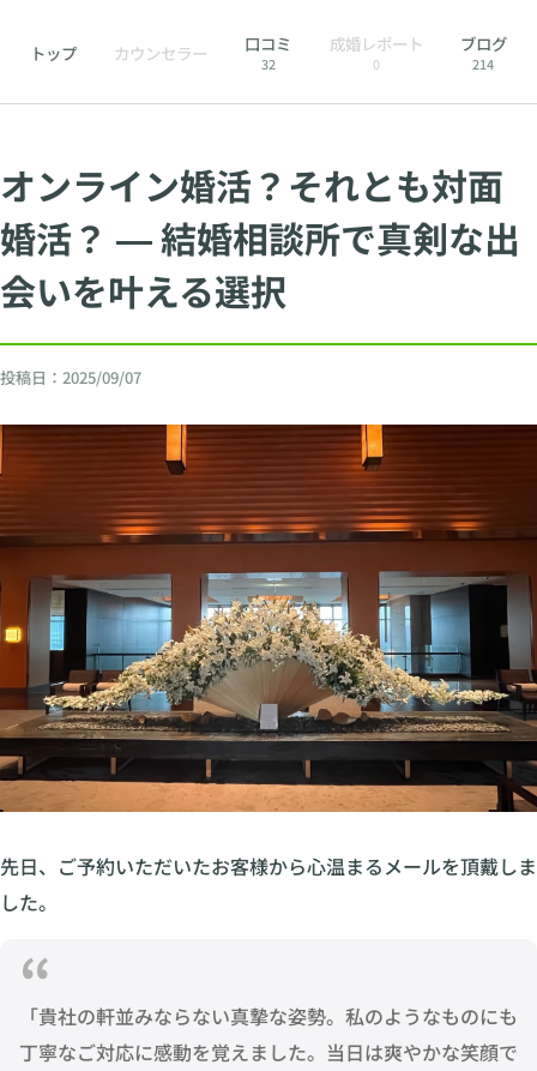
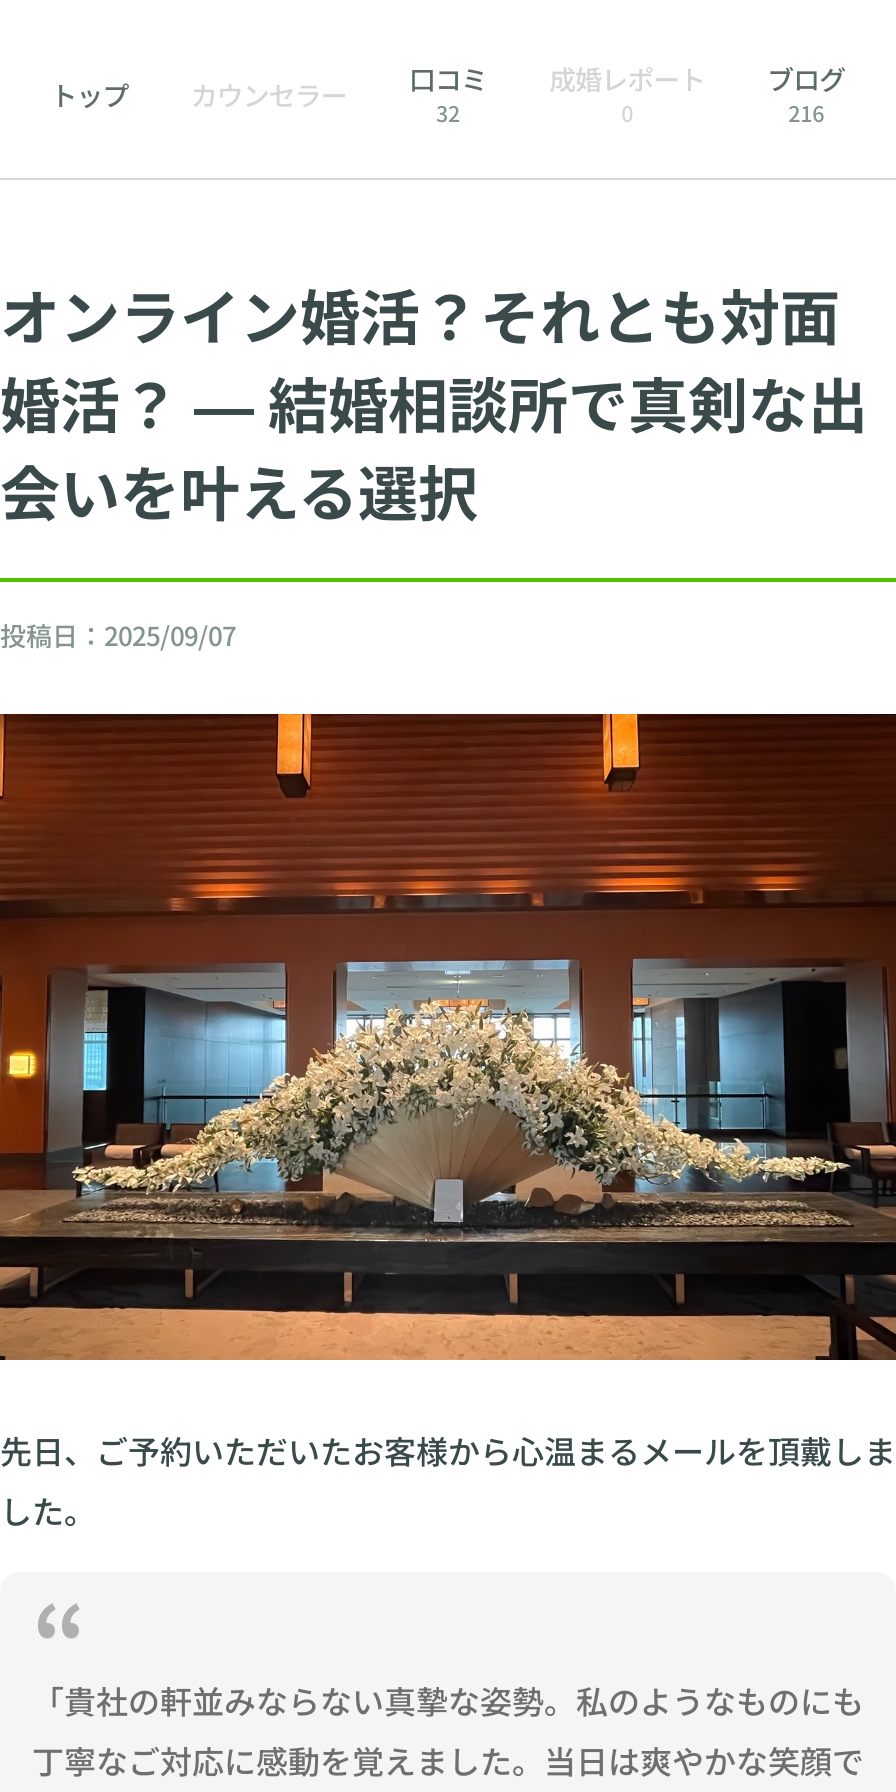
[473,56,494,74] 214 -> [788,99,824,129] 216

